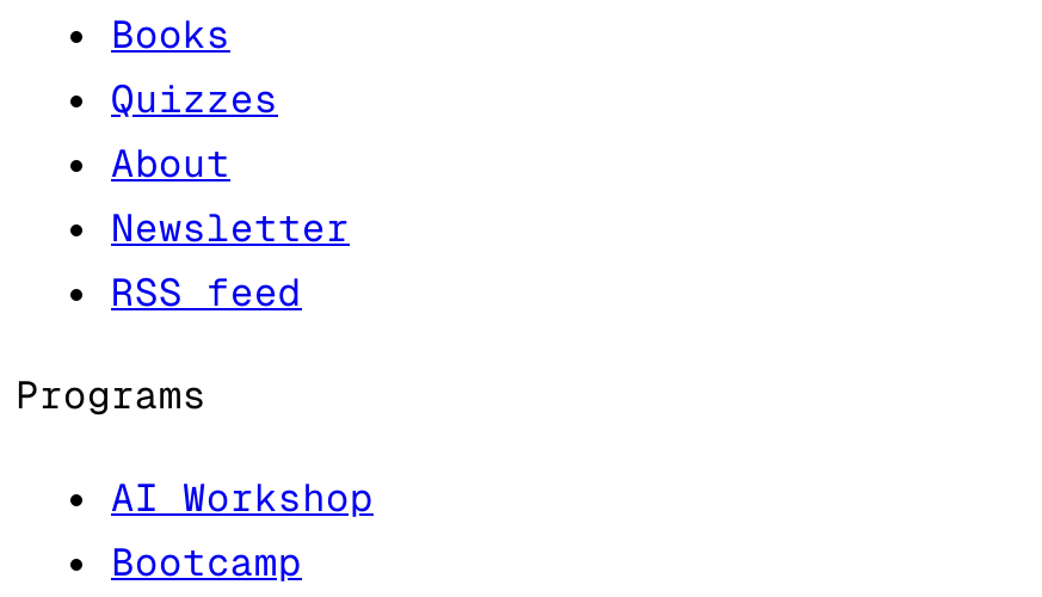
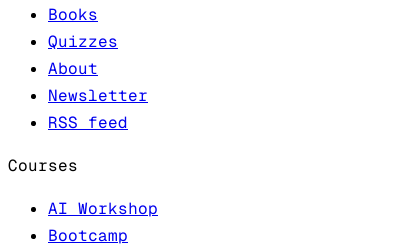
[16,370,206,420] Programs -> [8,155,78,176] Courses

